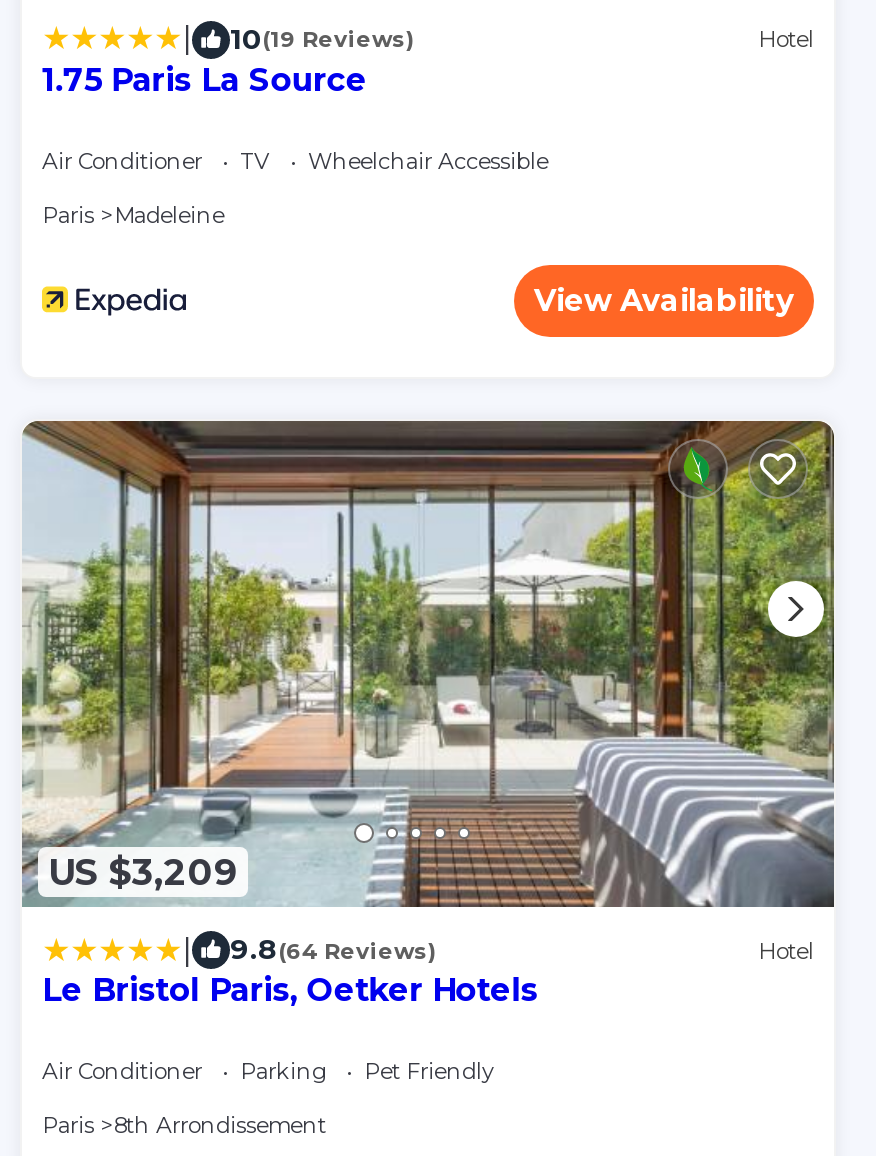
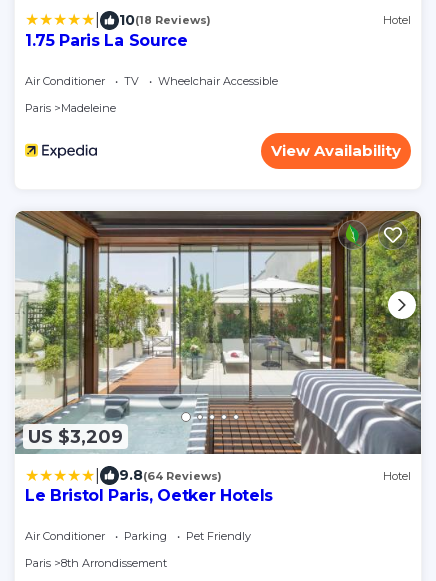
[230,20,414,56] 10(19 Reviews) -> [119,10,211,28] 10(18 Reviews)

